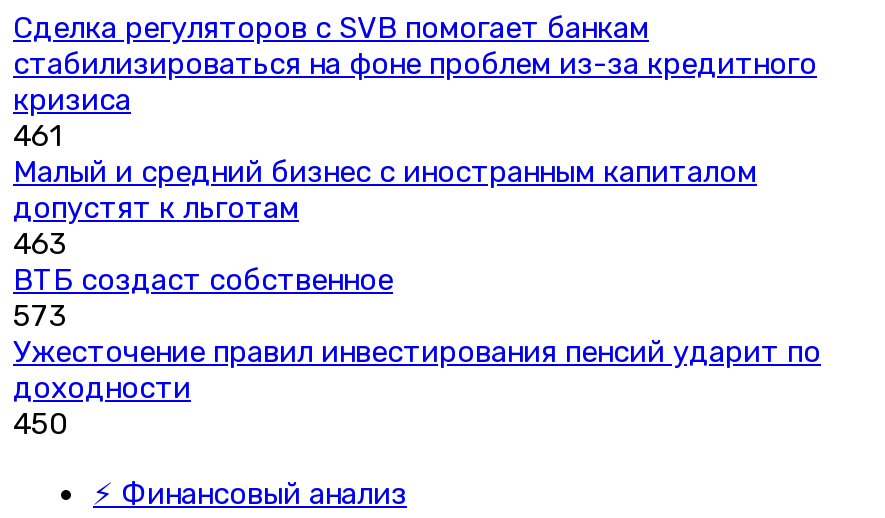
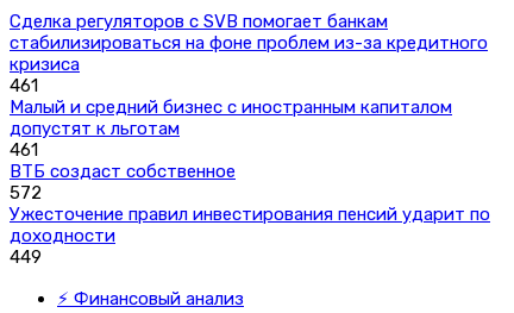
[13,226,67,262] 463 -> [10,139,38,160] 461
[13,298,67,334] 573 -> [10,182,42,203] 572
[13,406,67,442] 450 -> [10,246,42,268] 449

